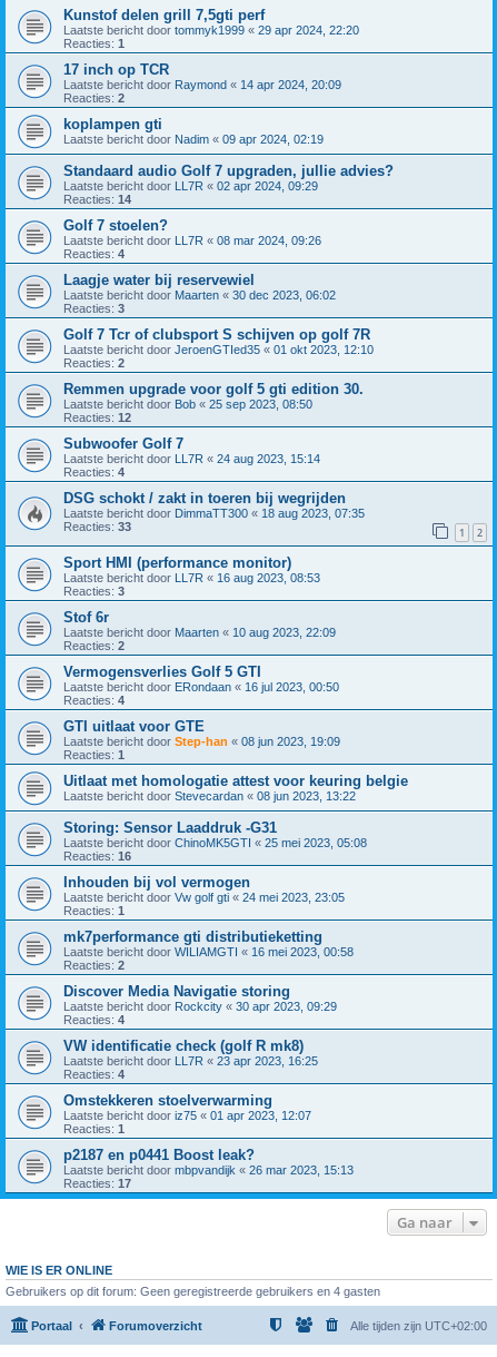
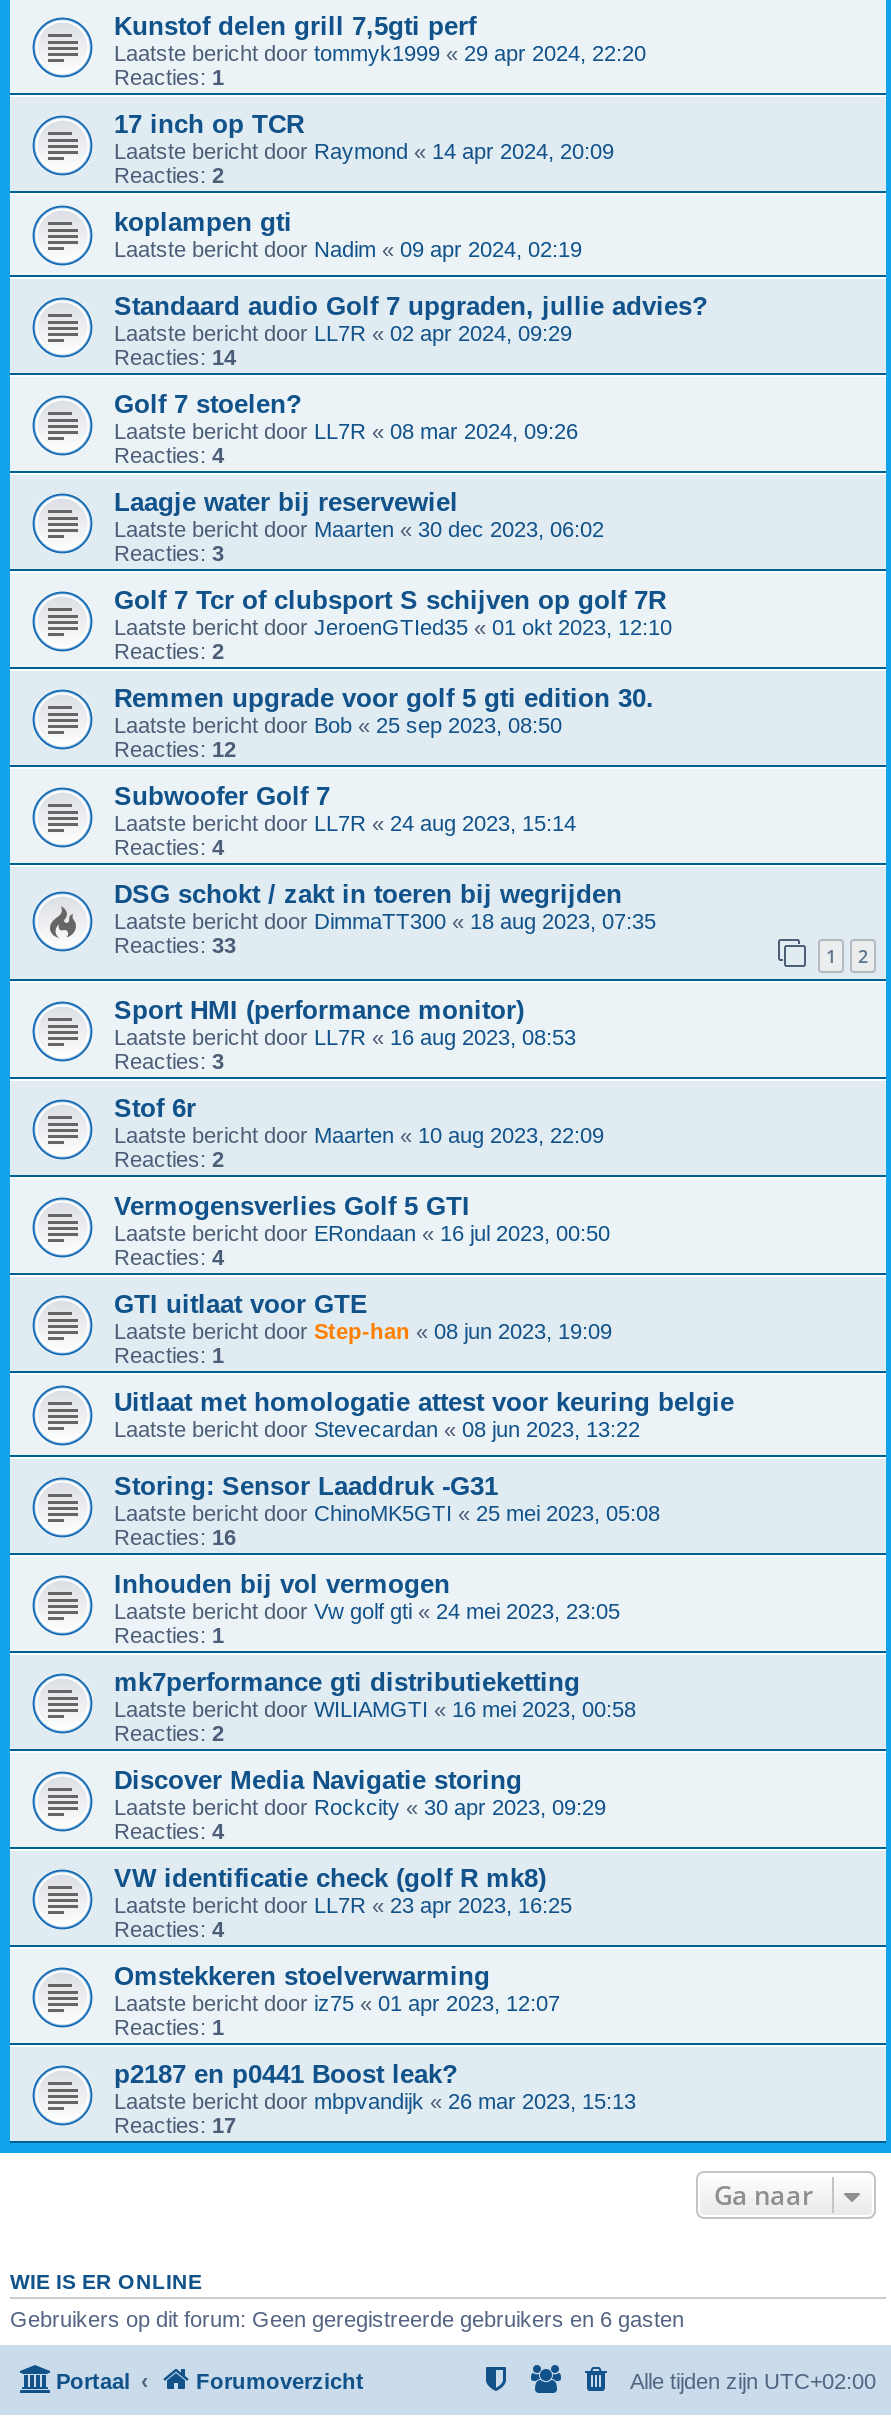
[6,1285,380,1298] Gebruikers op dit forum: Geen geregistreerde gebruikers en 4 gasten -> [10,2307,684,2331] Gebruikers op dit forum: Geen geregistreerde gebruikers en 6 gasten

